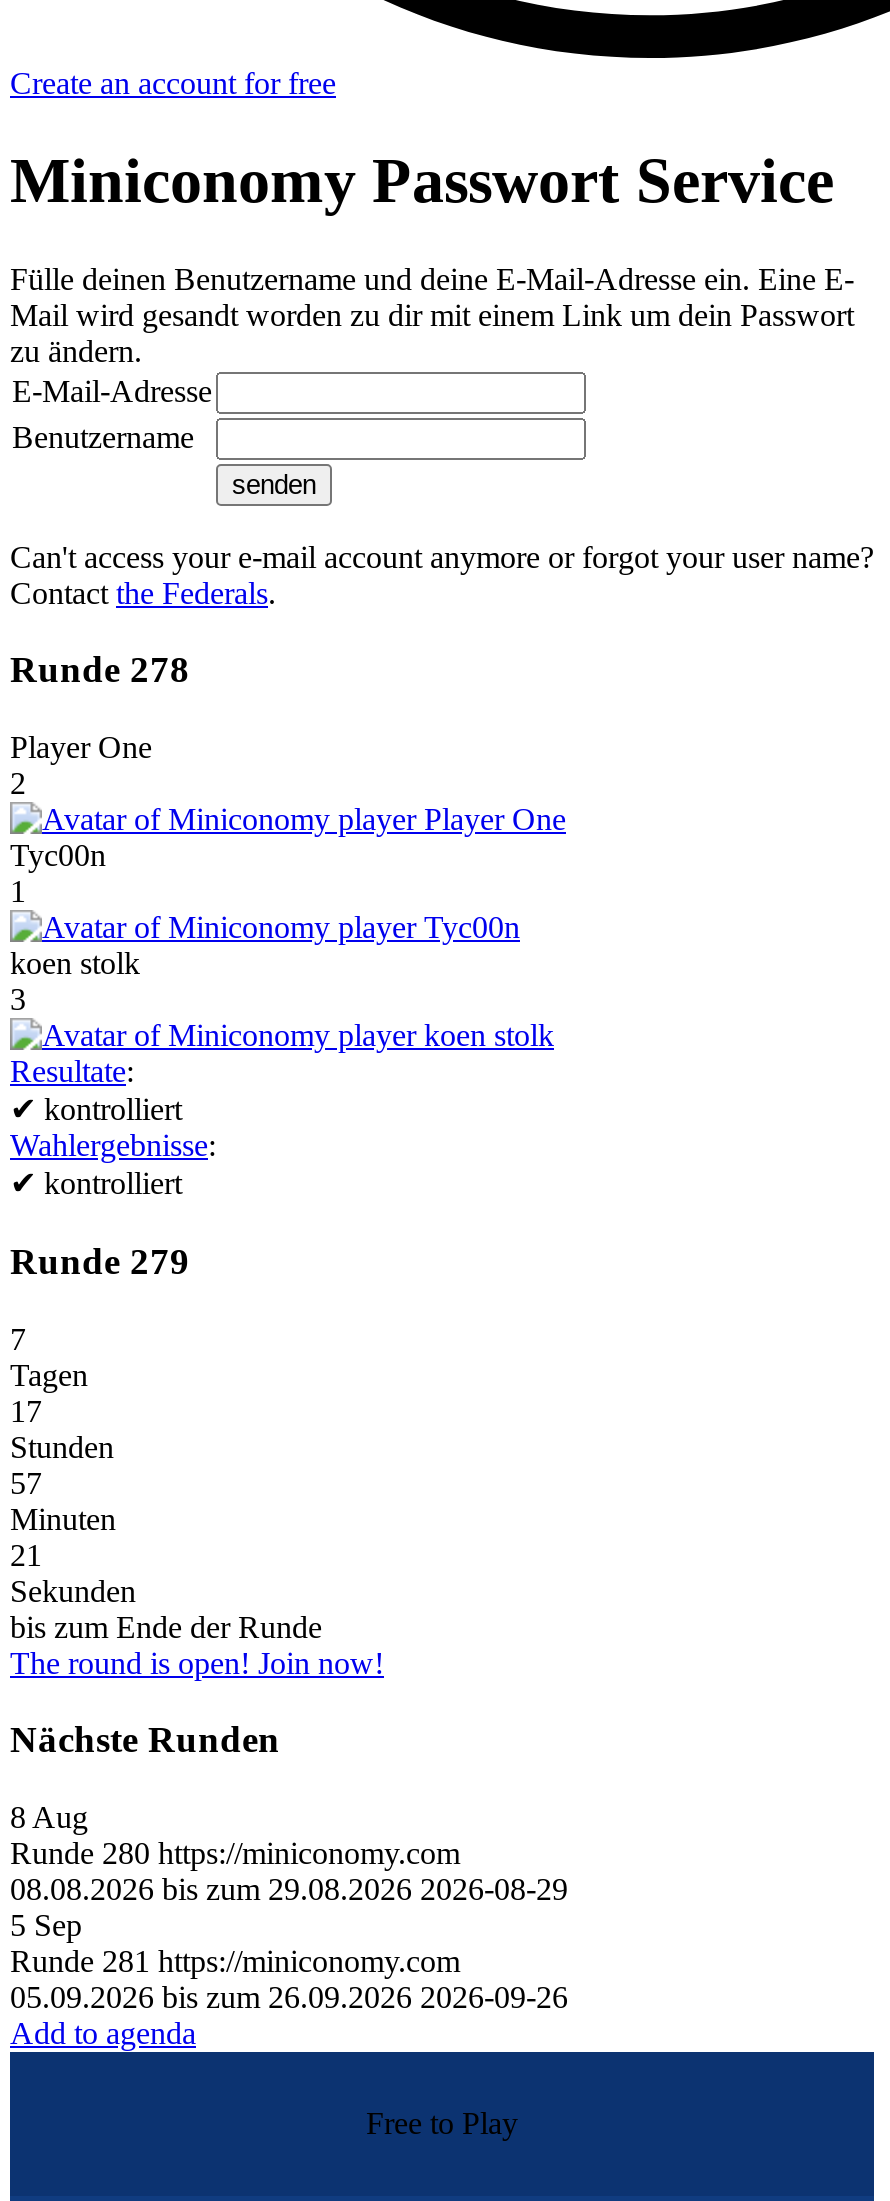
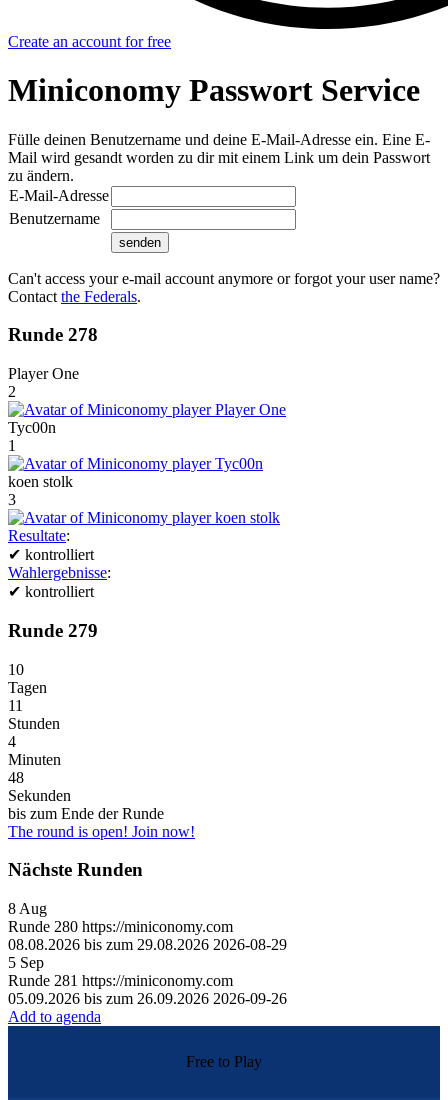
[10,1321,26,1355] 7 -> [8,660,24,677] 10
[10,1393,42,1427] 17 -> [8,696,23,713] 11
[10,1465,42,1499] 57 -> [8,732,16,749] 4
[10,1537,42,1571] 21 -> [8,768,24,785] 48

